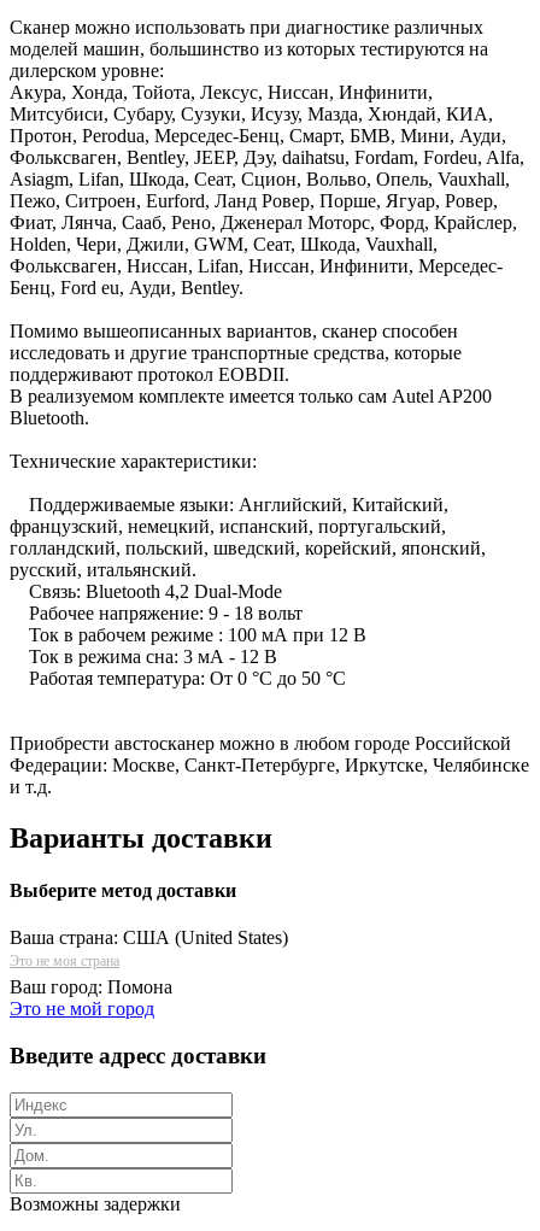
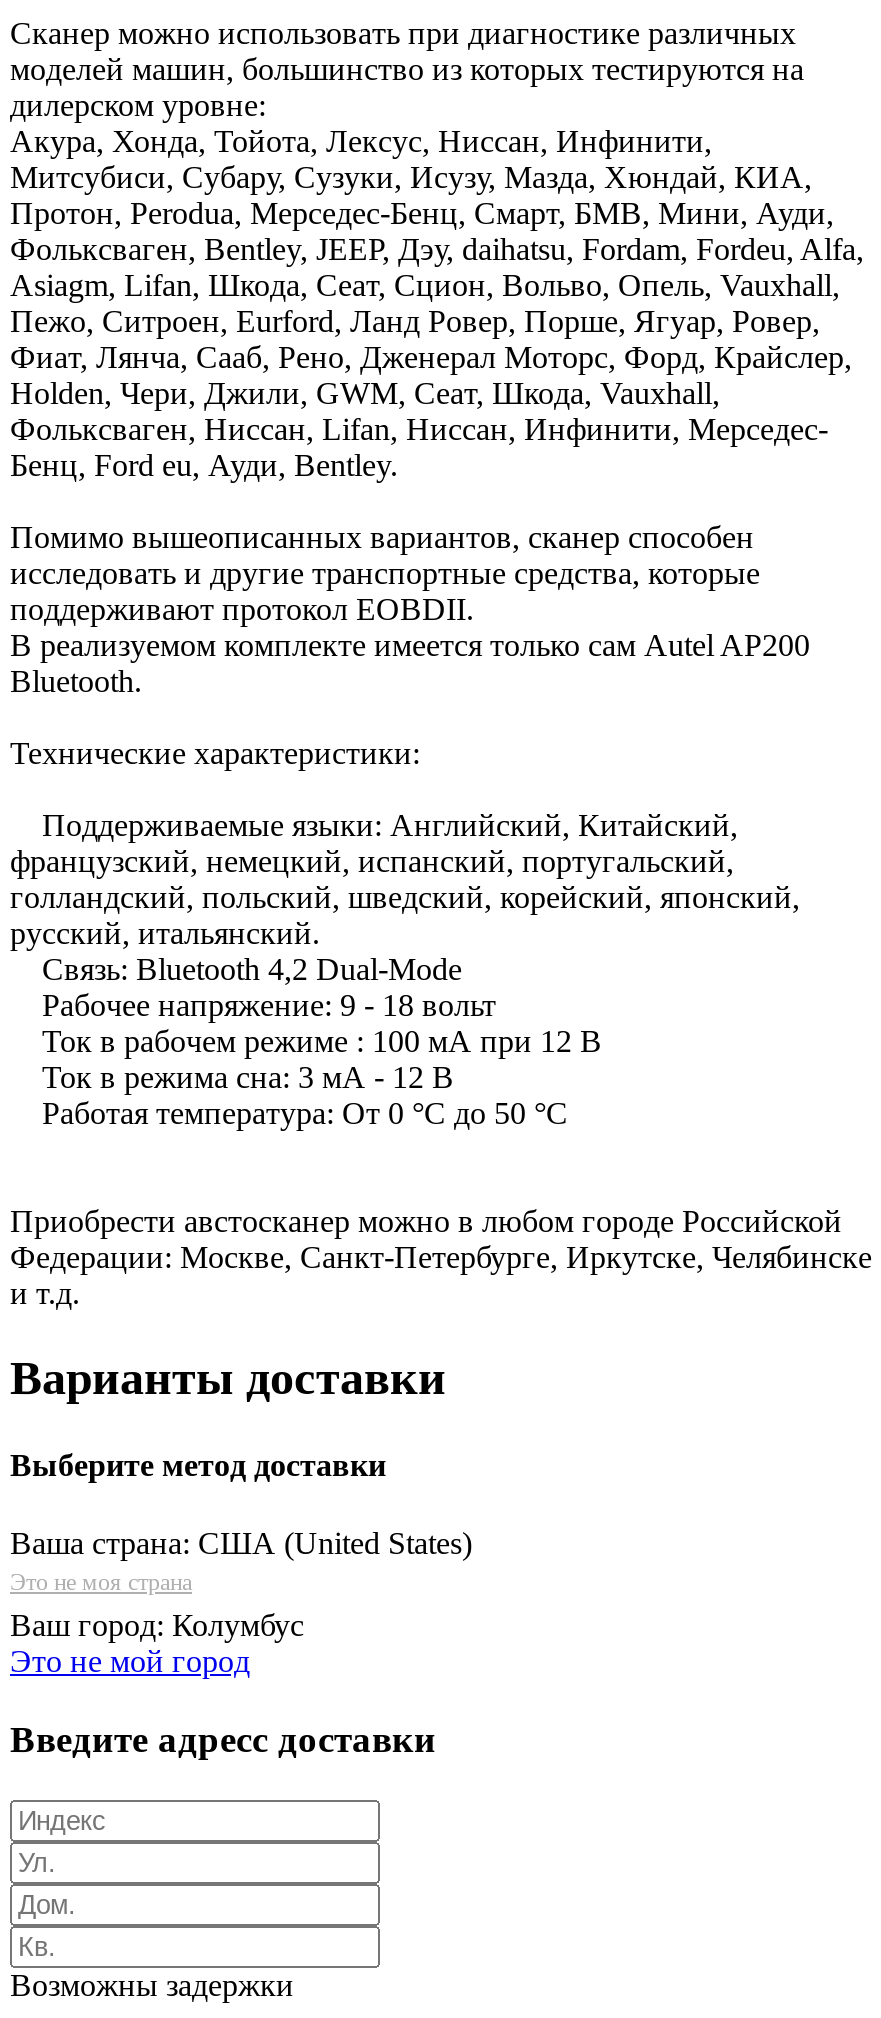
[10,977,172,997] Ваш город: Помона -> [10,1608,304,1642] Ваш город: Колумбус

